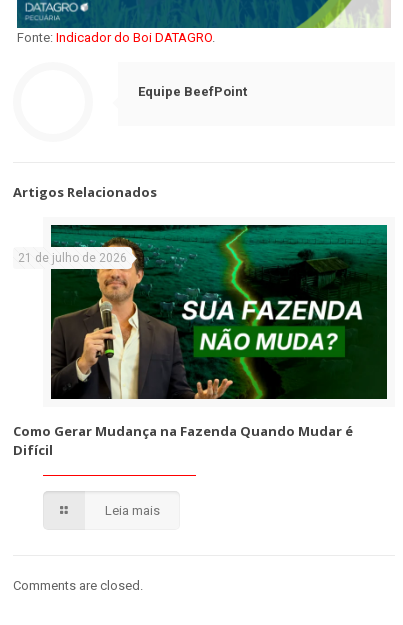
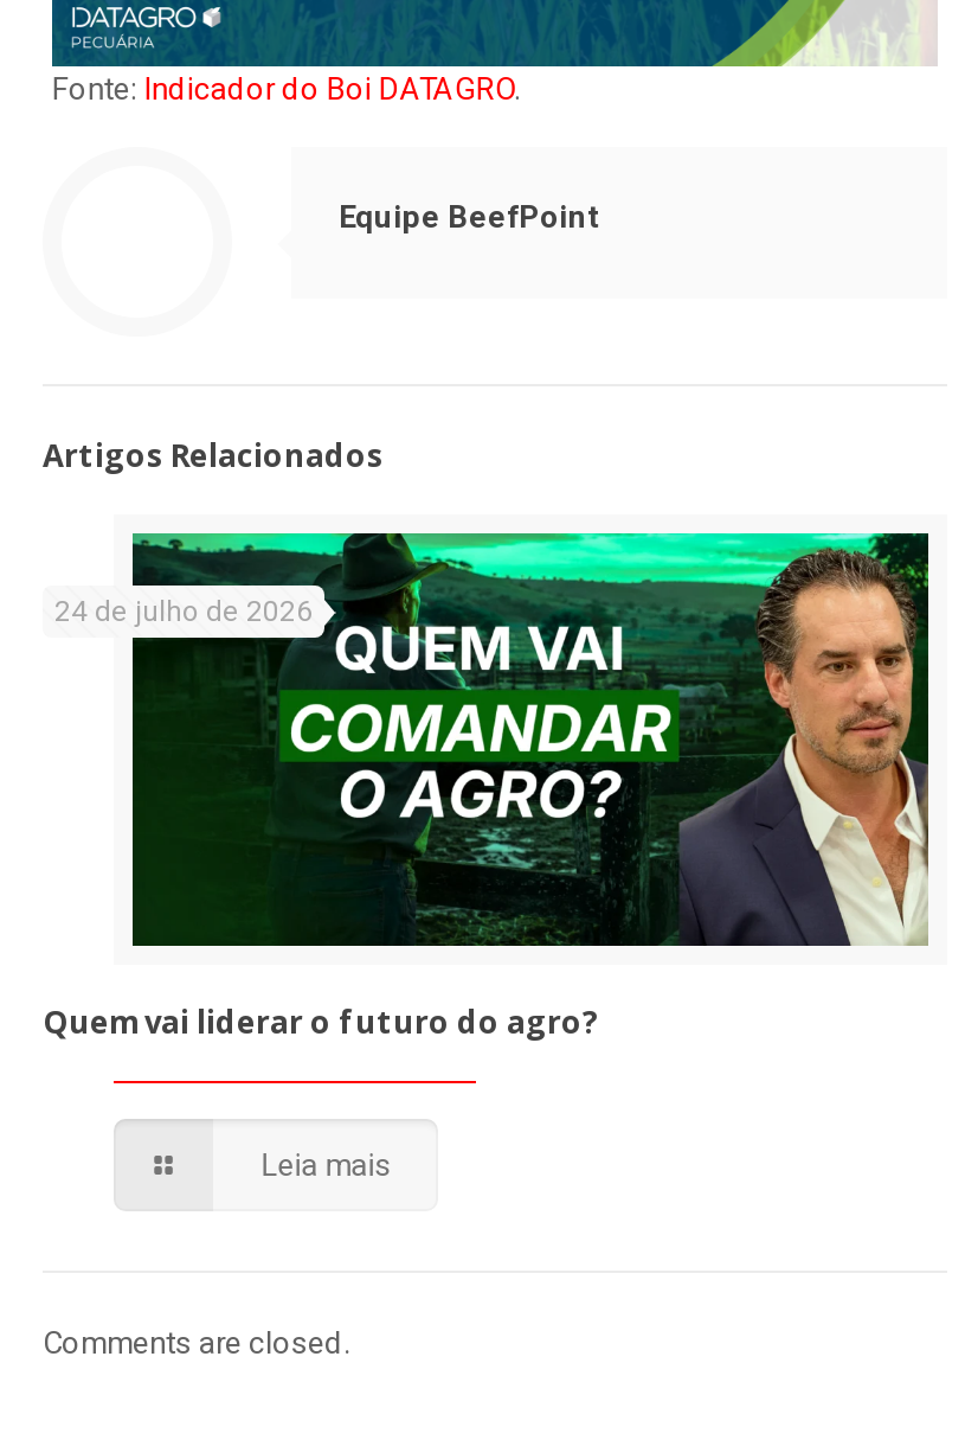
[18,224,388,400] [image] | 21 de julho de 2026 -> [54,531,931,946] [image] | 24 de julho de 2026
[13,422,353,459] Como Gerar Mudança na Fazenda Quando Mudar é | Difícil -> [43,1001,599,1043] Quem vai liderar o futuro do agro?

